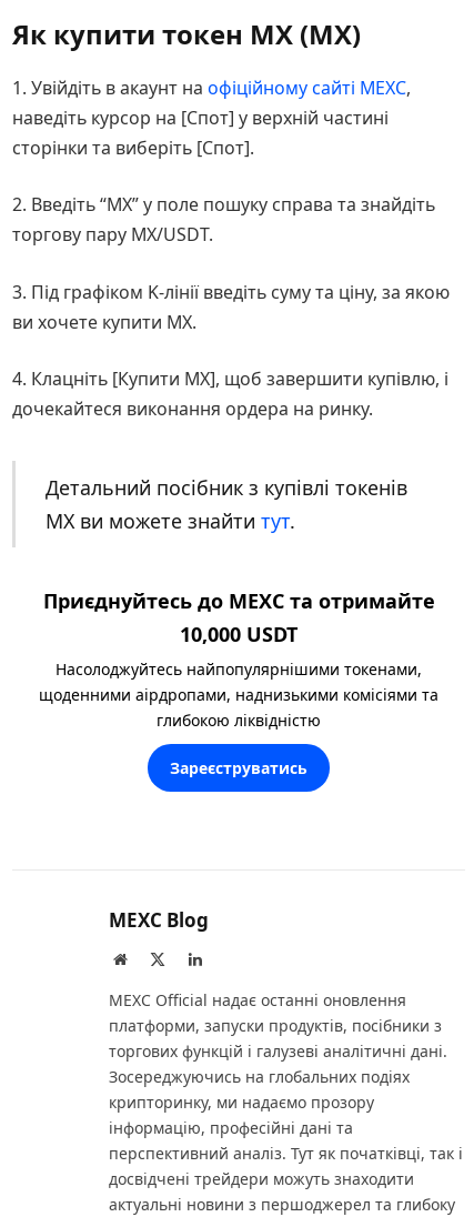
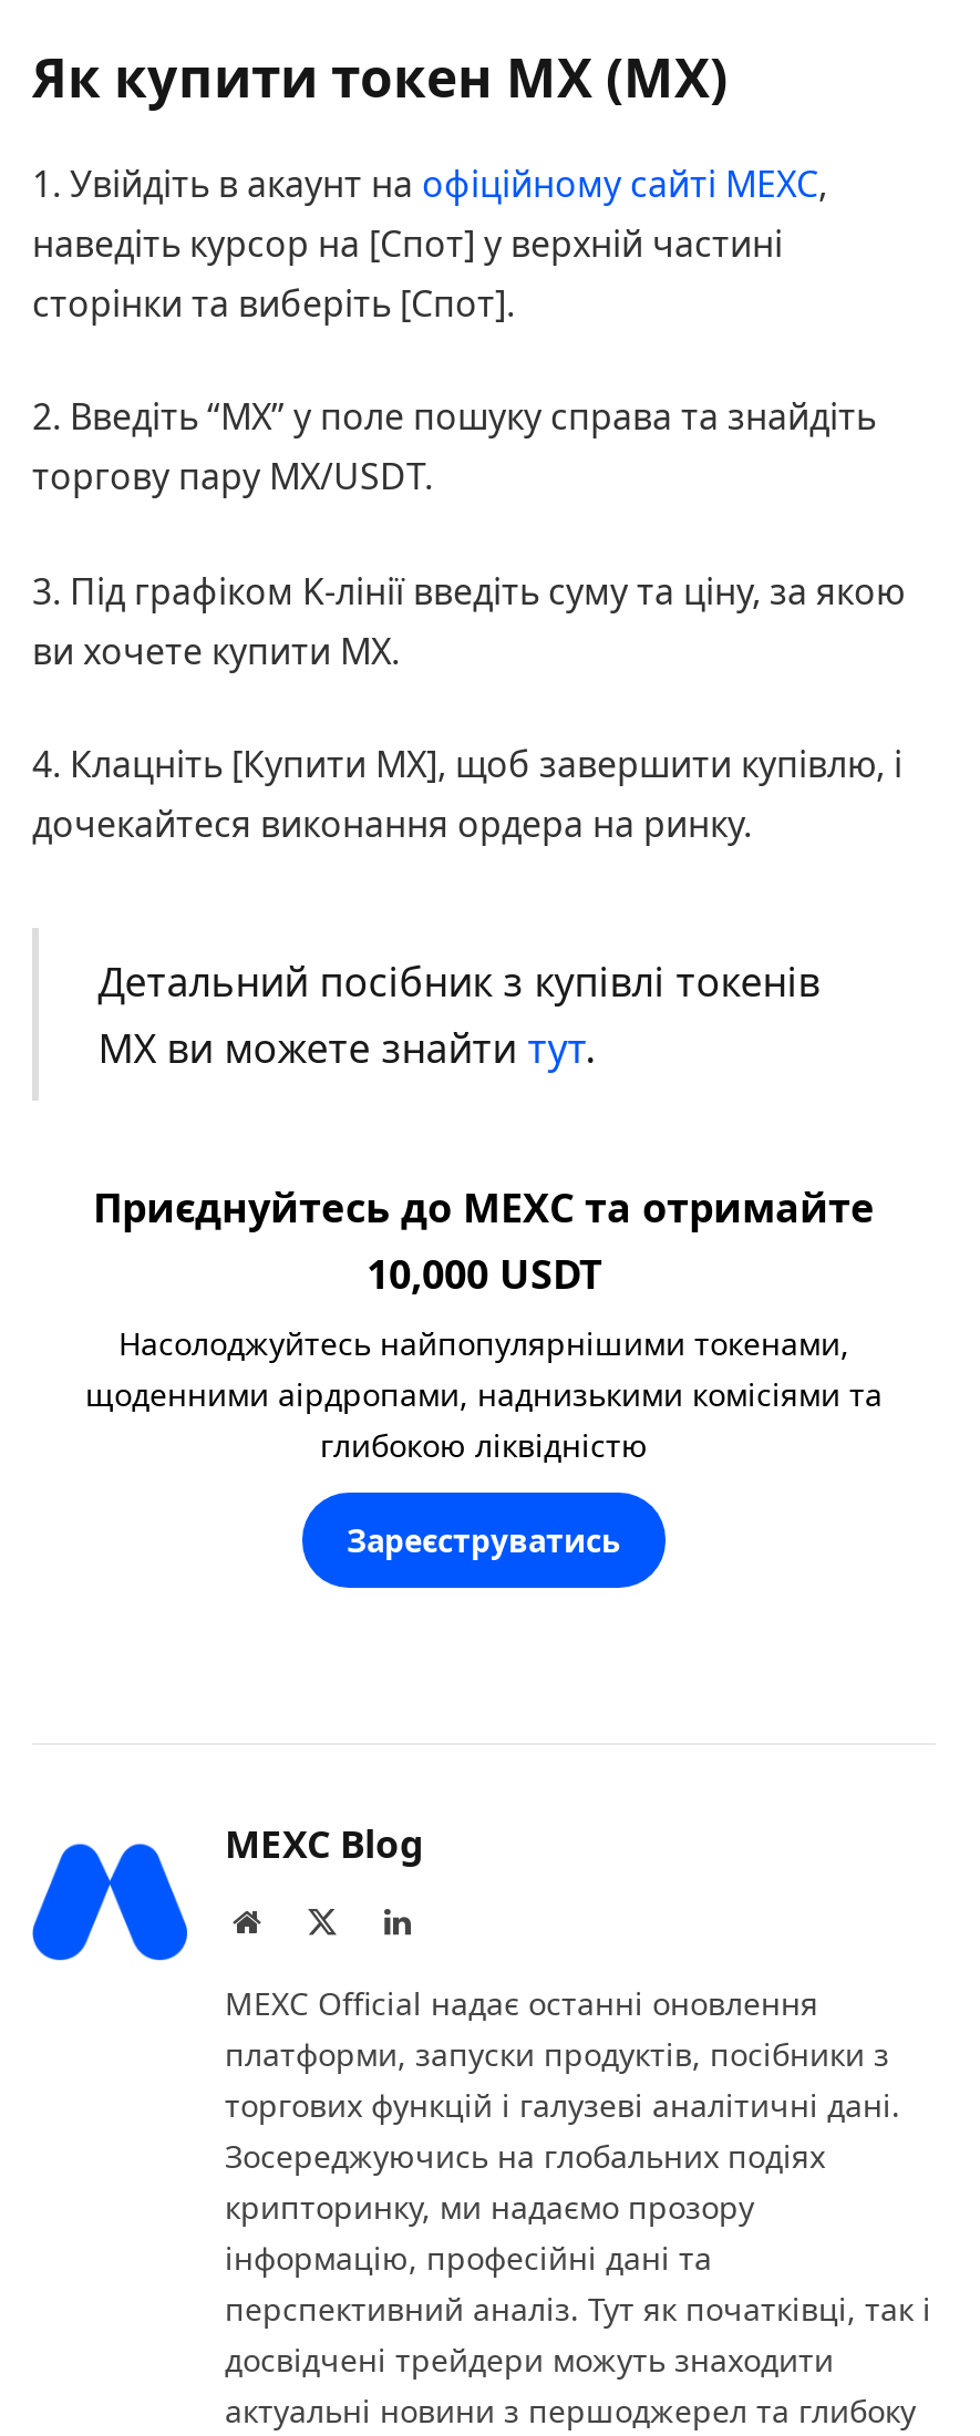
none -> [30,1840,189,1962] [image]

